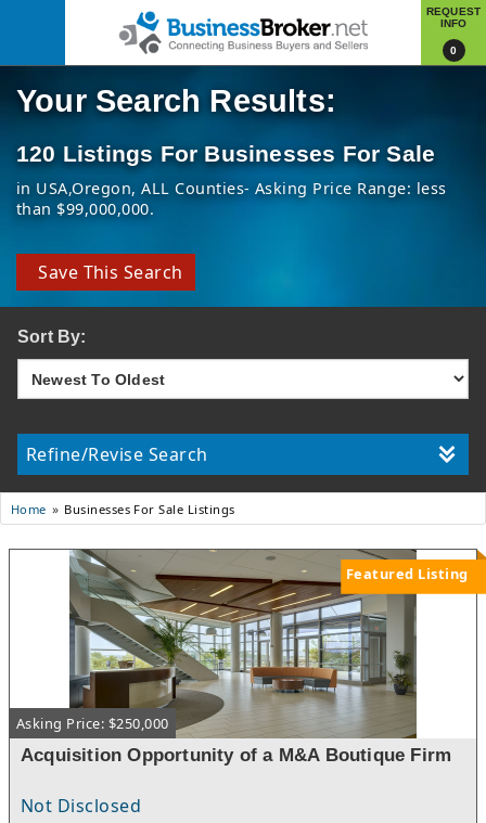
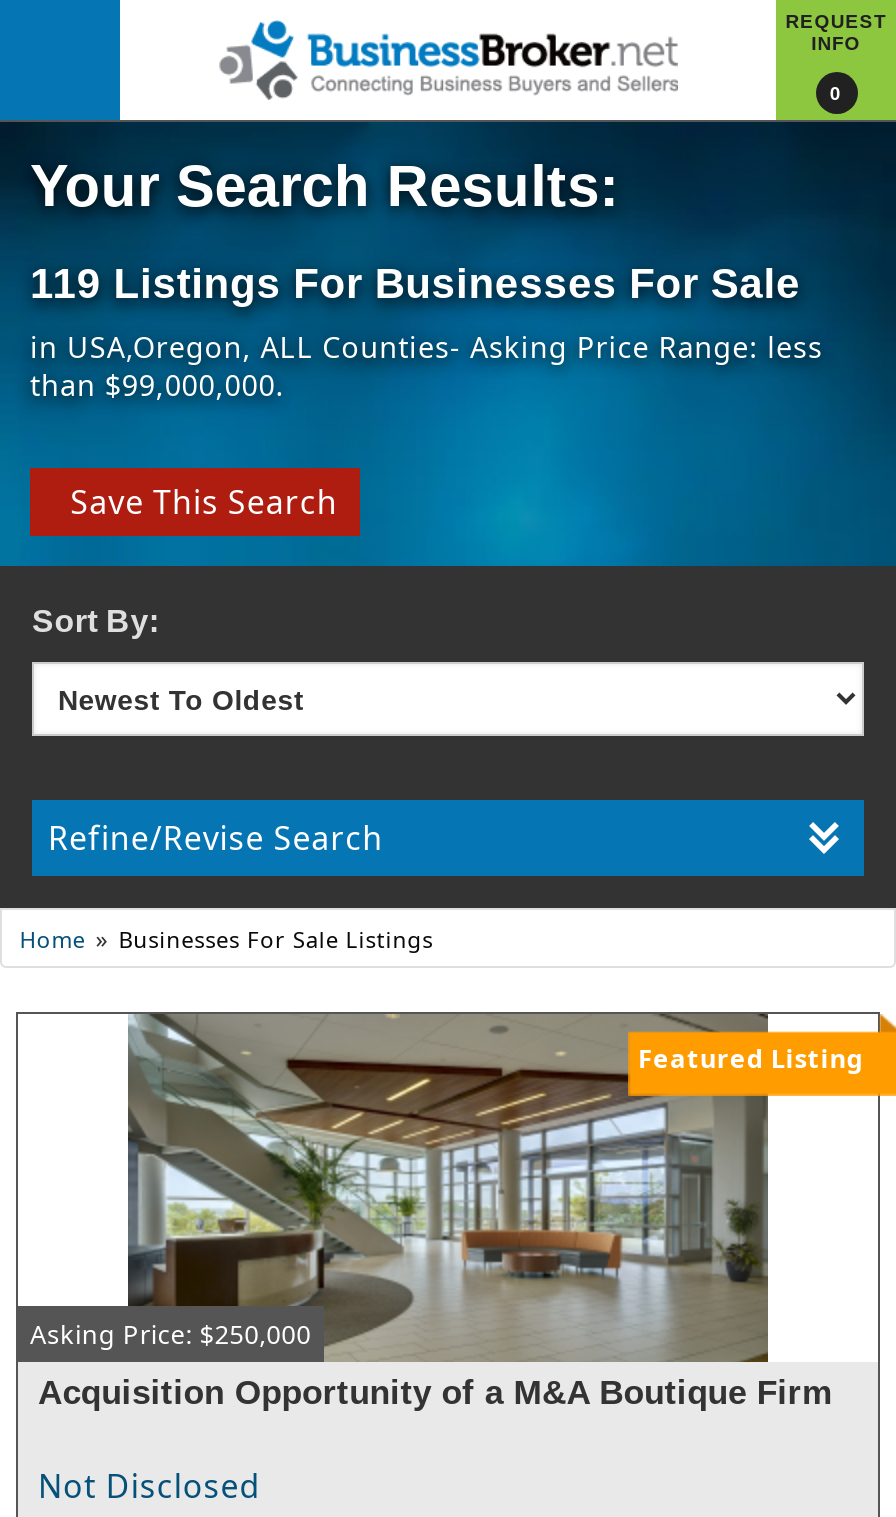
[16,141,435,166] 120 Listings For Businesses For Sale -> [30,260,800,306] 119 Listings For Businesses For Sale

